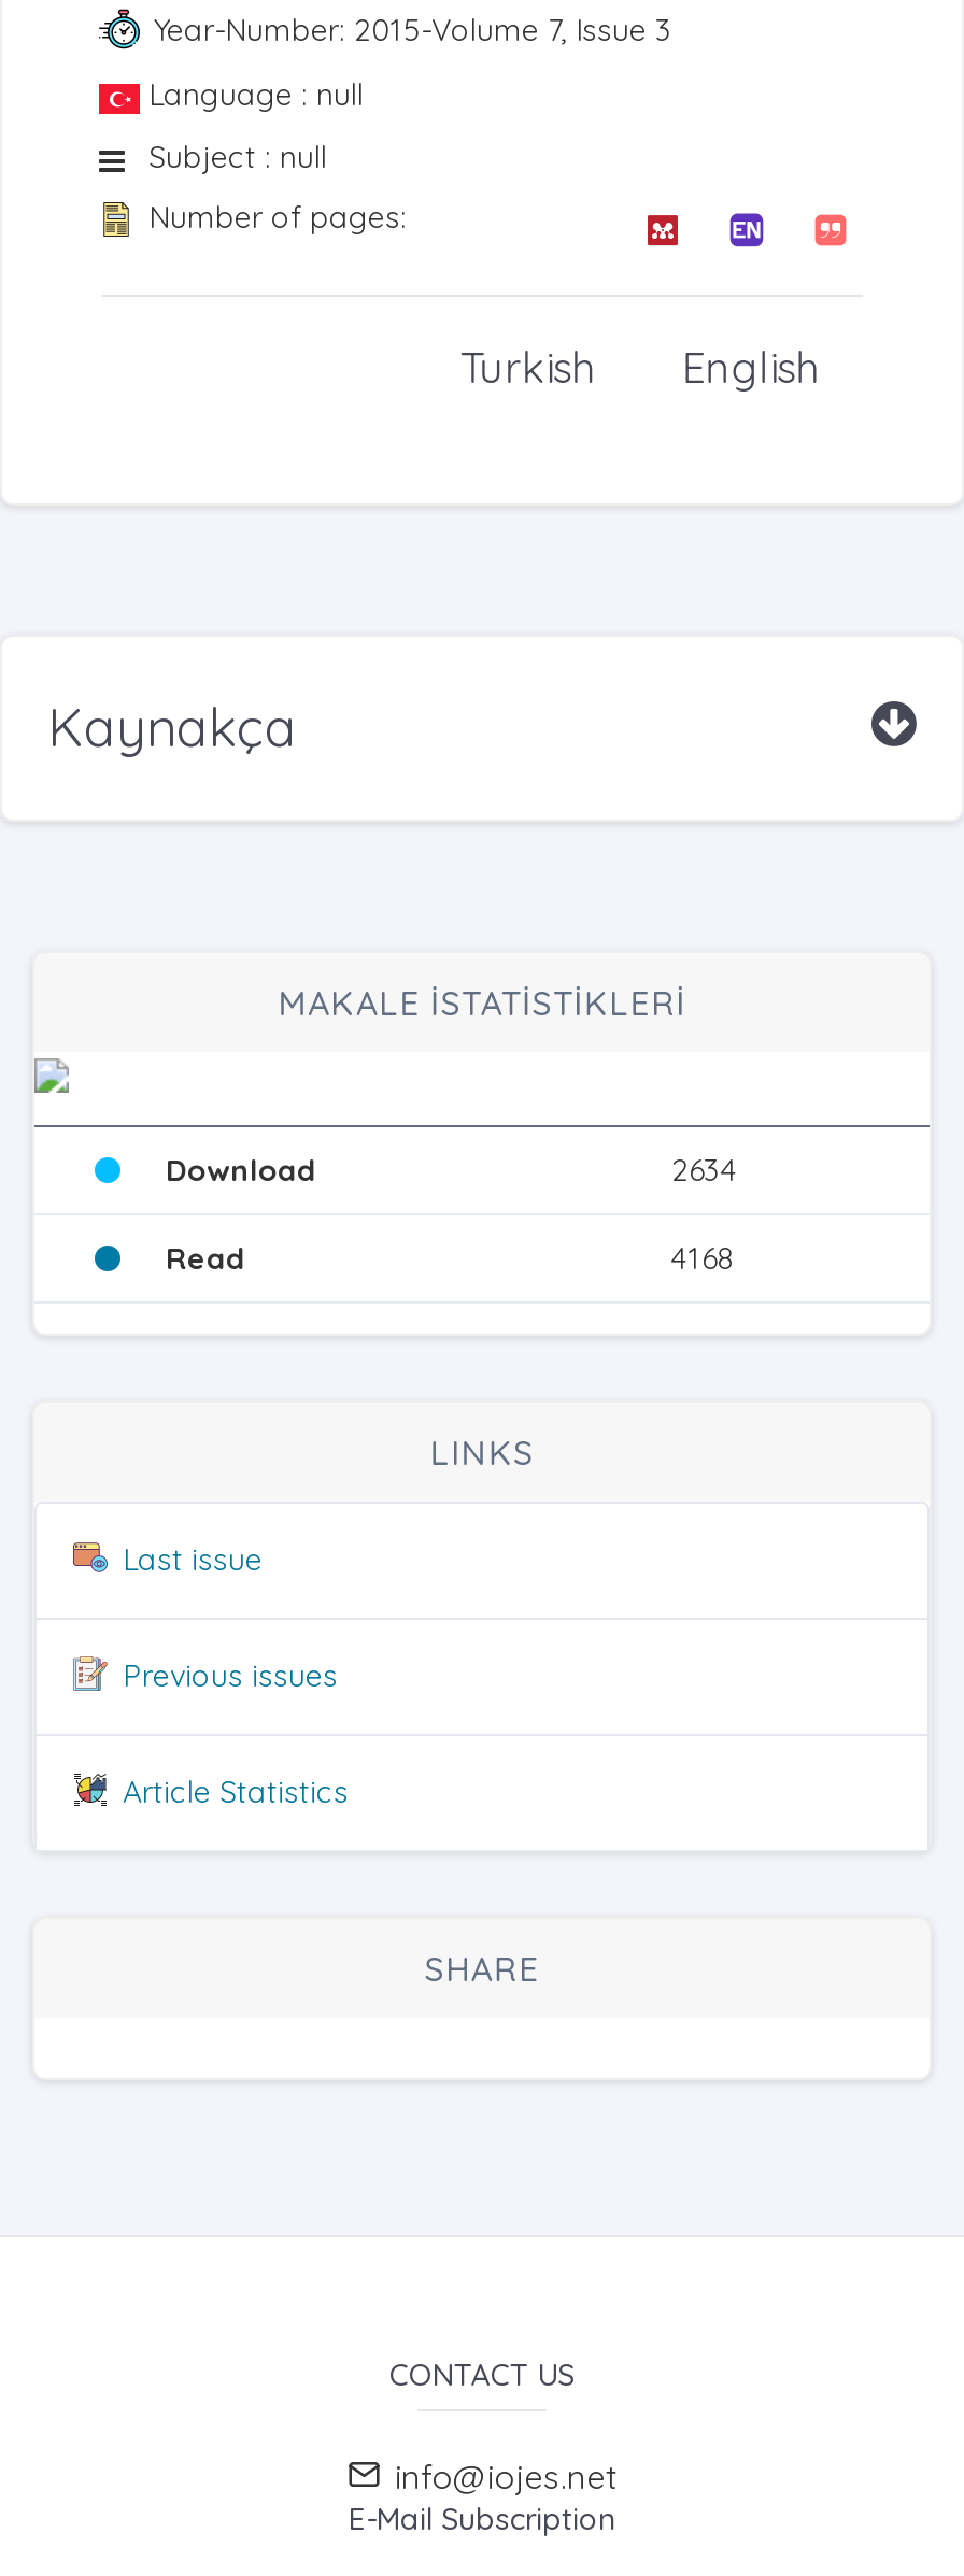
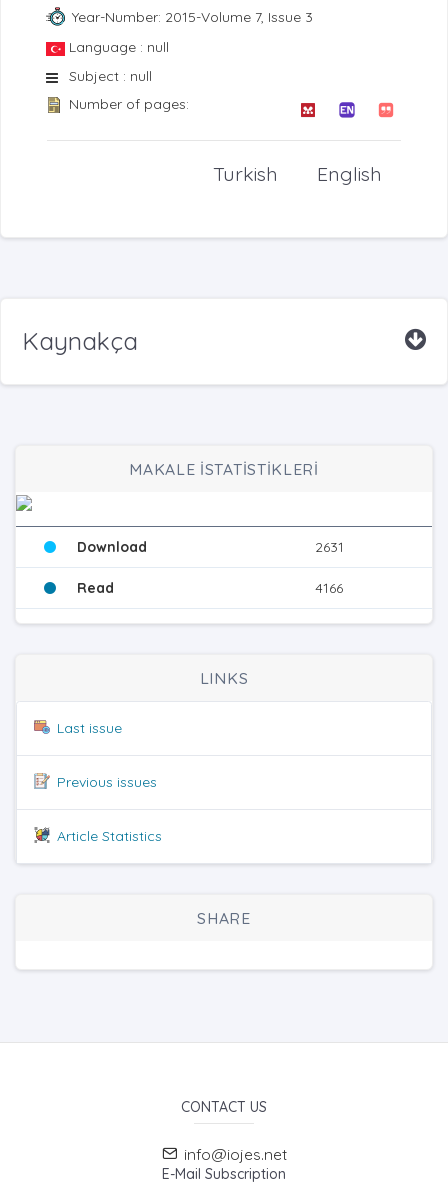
[671,1151,738,1189] 2634 -> [315,538,344,556] 2631
[671,1239,734,1278] 4168 -> [315,579,343,597] 4166

